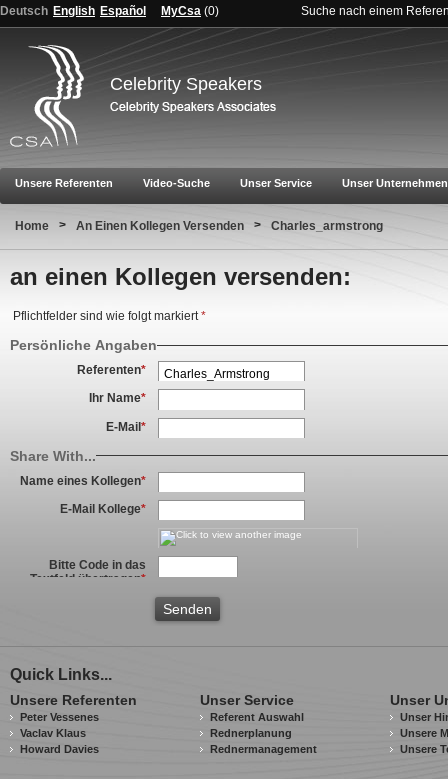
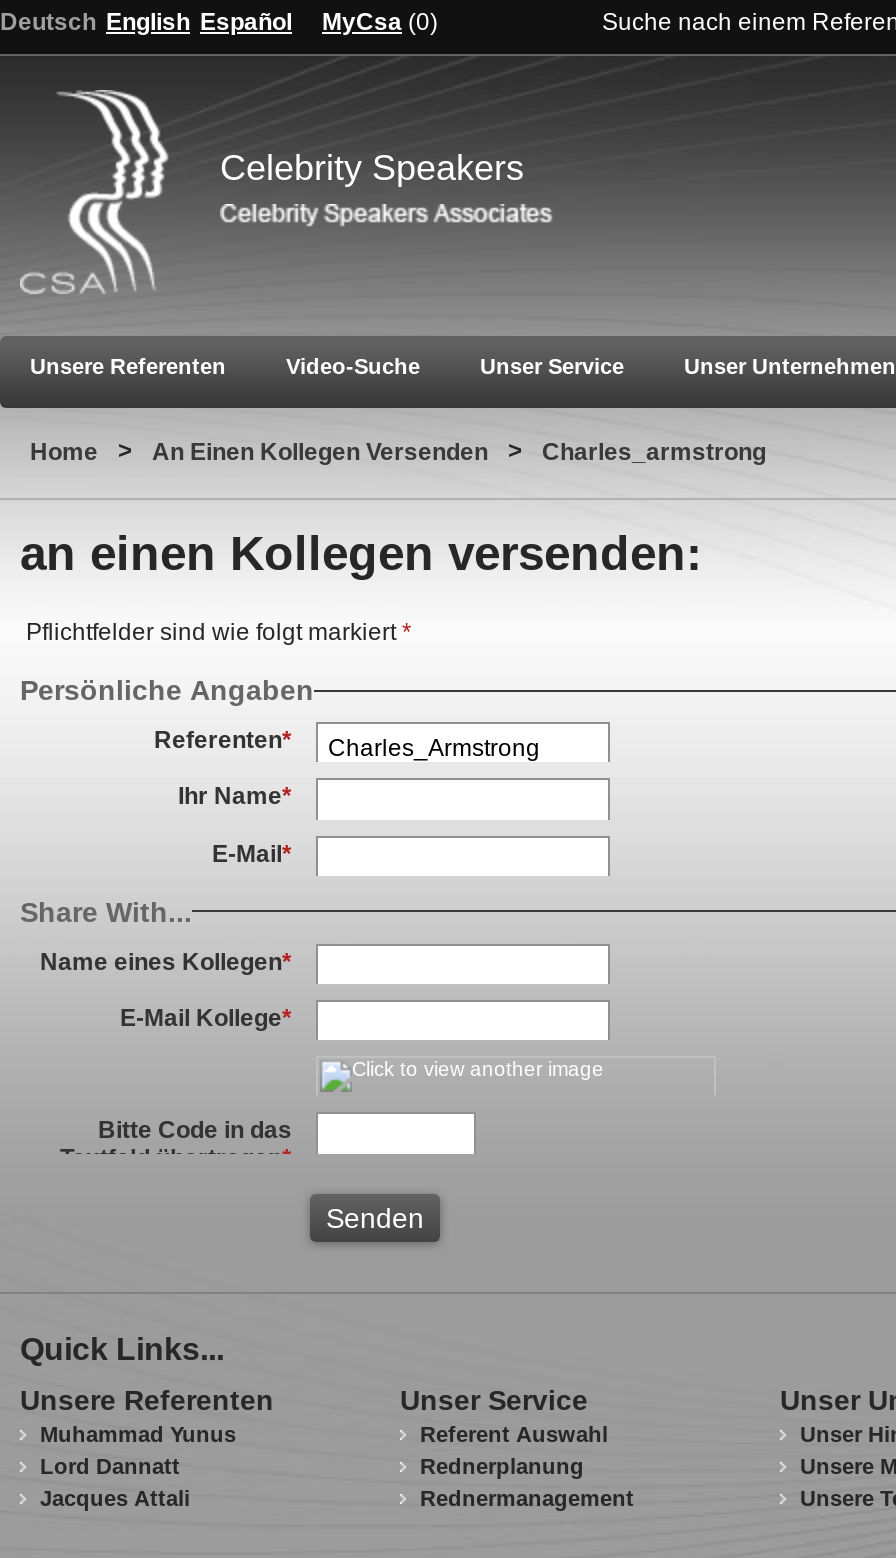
[20,711,99,755] Peter Vessenes | Vaclav Klaus | Howard Davies -> [40,1421,236,1509] Muhammad Yunus | Lord Dannatt | Jacques Attali

